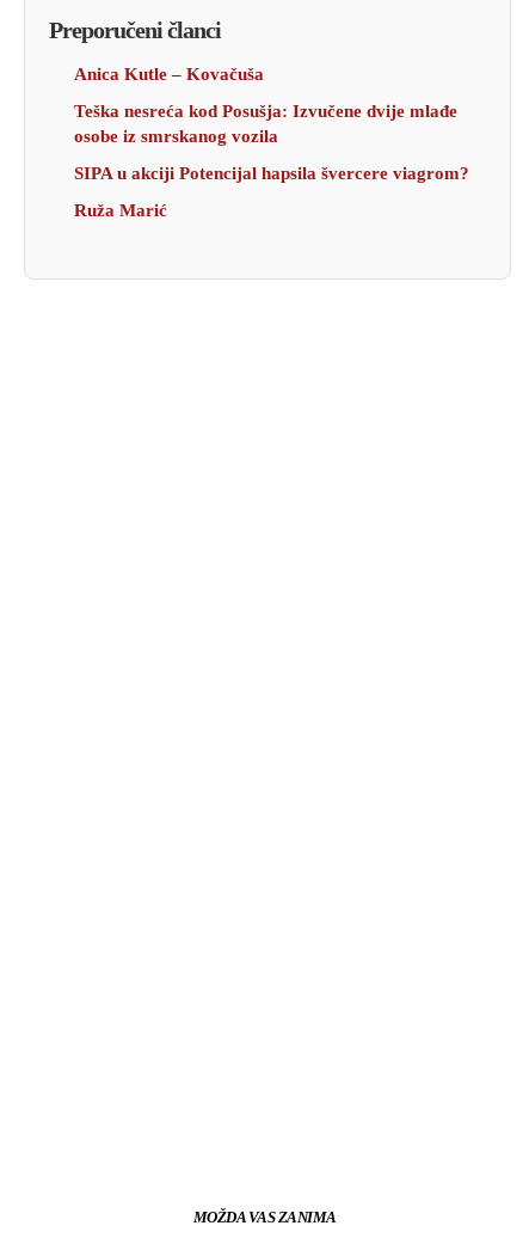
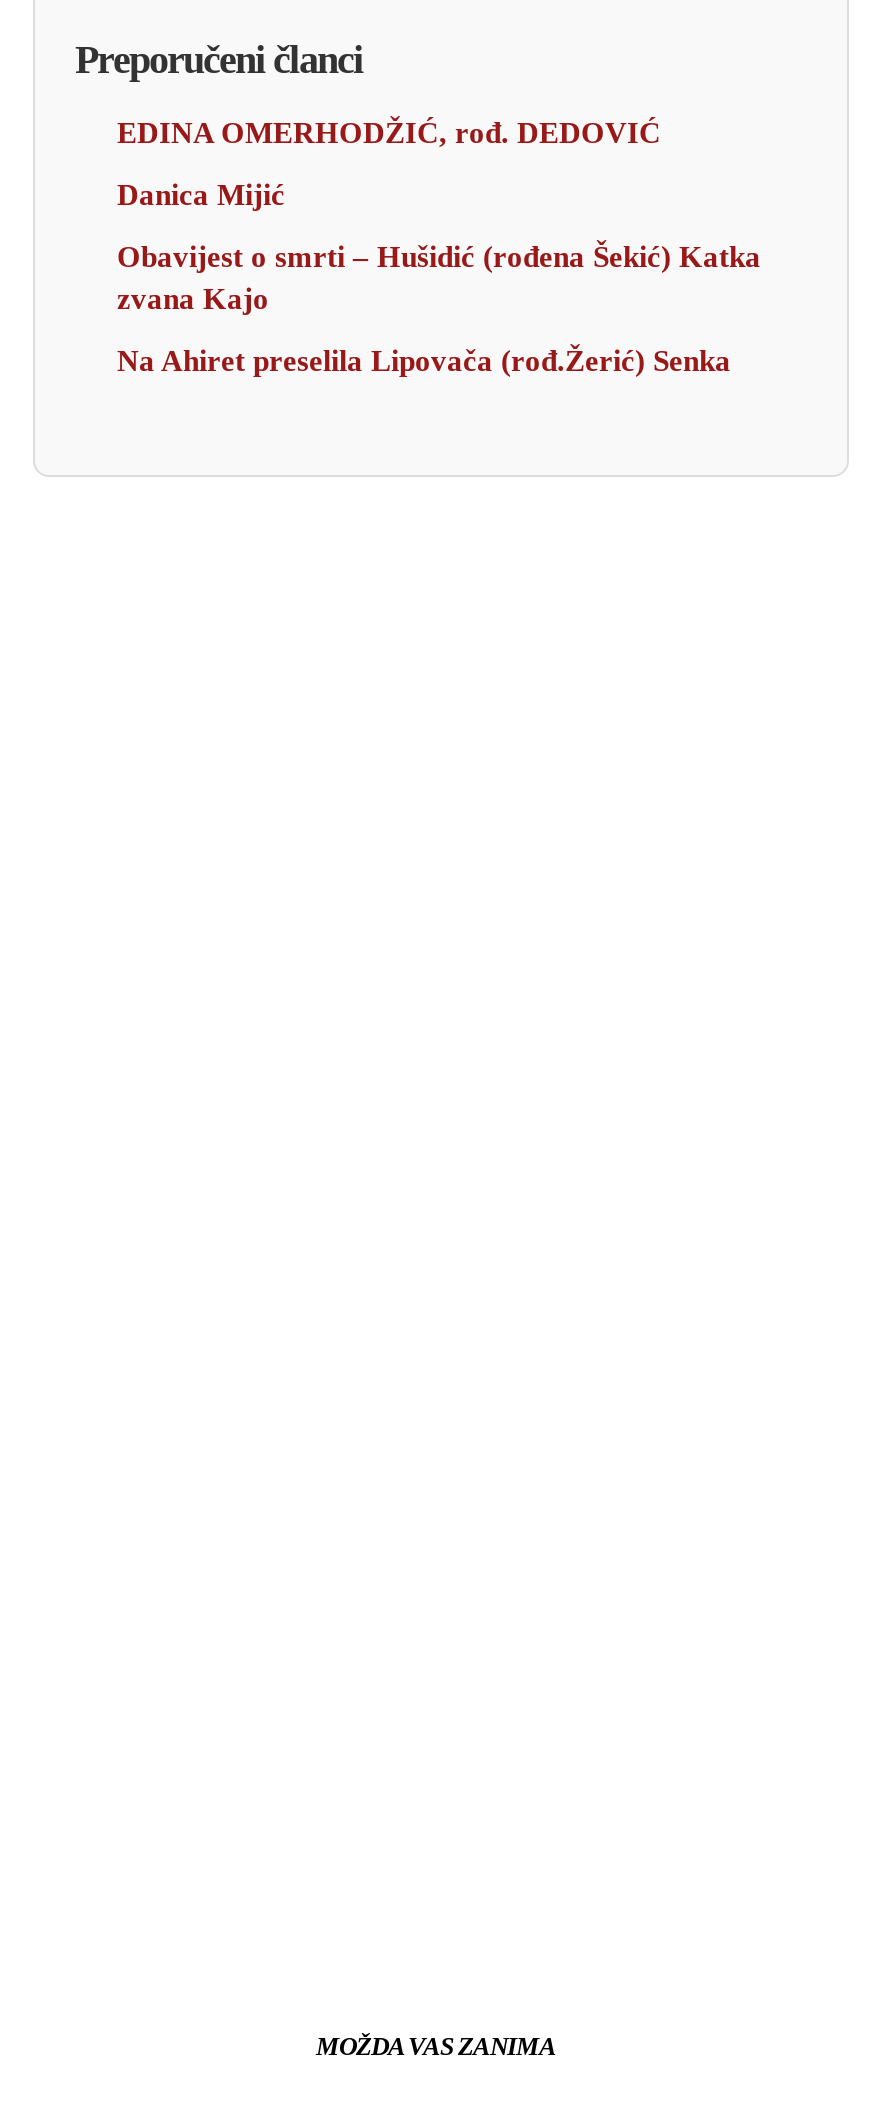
[74,65,264,84] Anica Kutle – Kovačuša -> [117,117,661,149] EDINA OMERHODŽIĆ, rođ. DEDOVIĆ
[74,102,457,146] Teška nesreća kod Posušja: Izvučene dvije mlađe | osobe iz smrskanog vozila -> [117,179,285,211] Danica Mijić
[74,164,469,183] SIPA u akciji Potencijal hapsila švercere viagrom? -> [117,241,761,315] Obavijest o smrti – Hušidić (rođena Šekić) Katka | zvana Kajo
[74,201,167,220] Ruža Marić -> [117,345,731,377] Na Ahiret preselila Lipovača (rođ.Žerić) Senka

